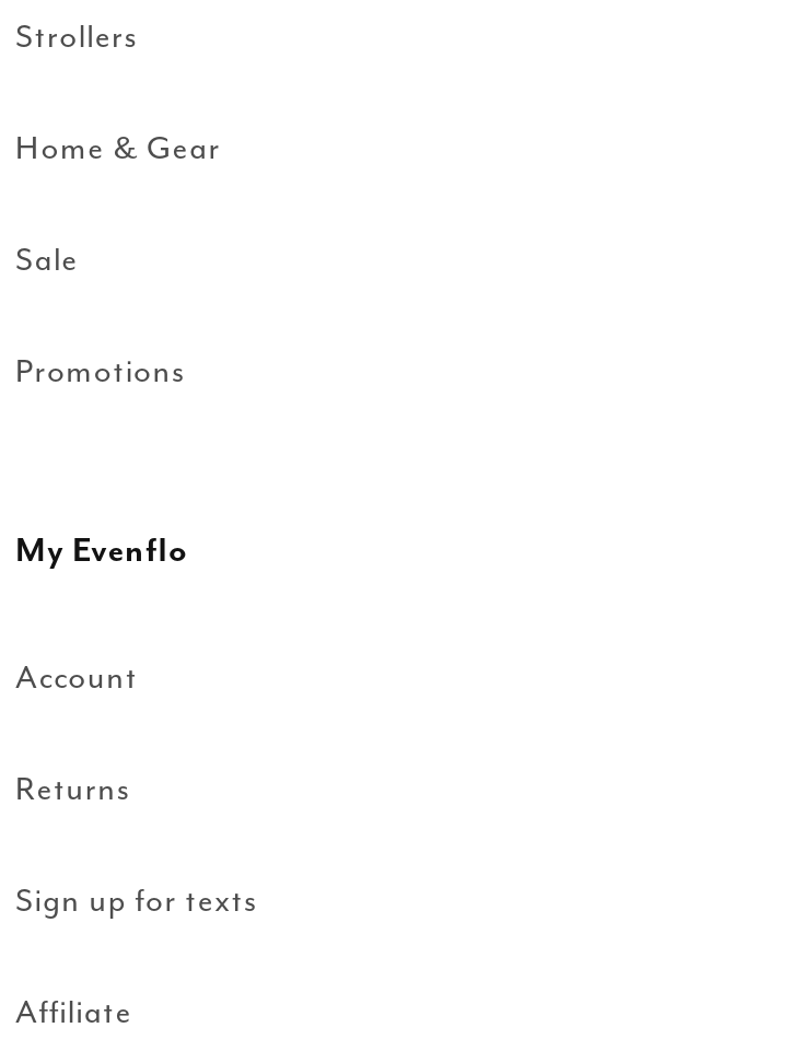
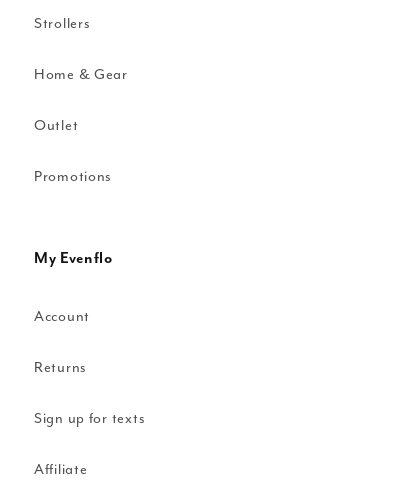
[15,242,79,279] Sale -> [34,117,78,134] Outlet

